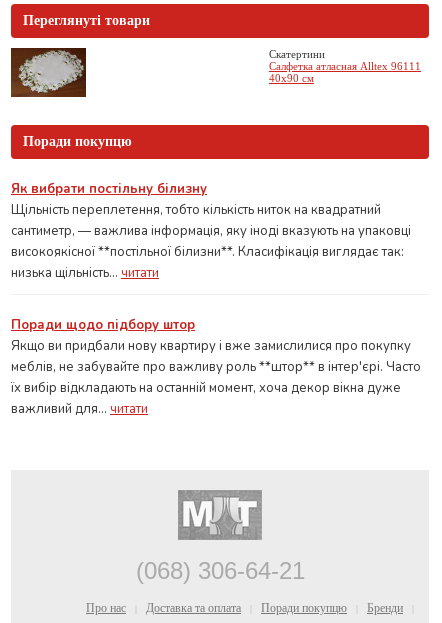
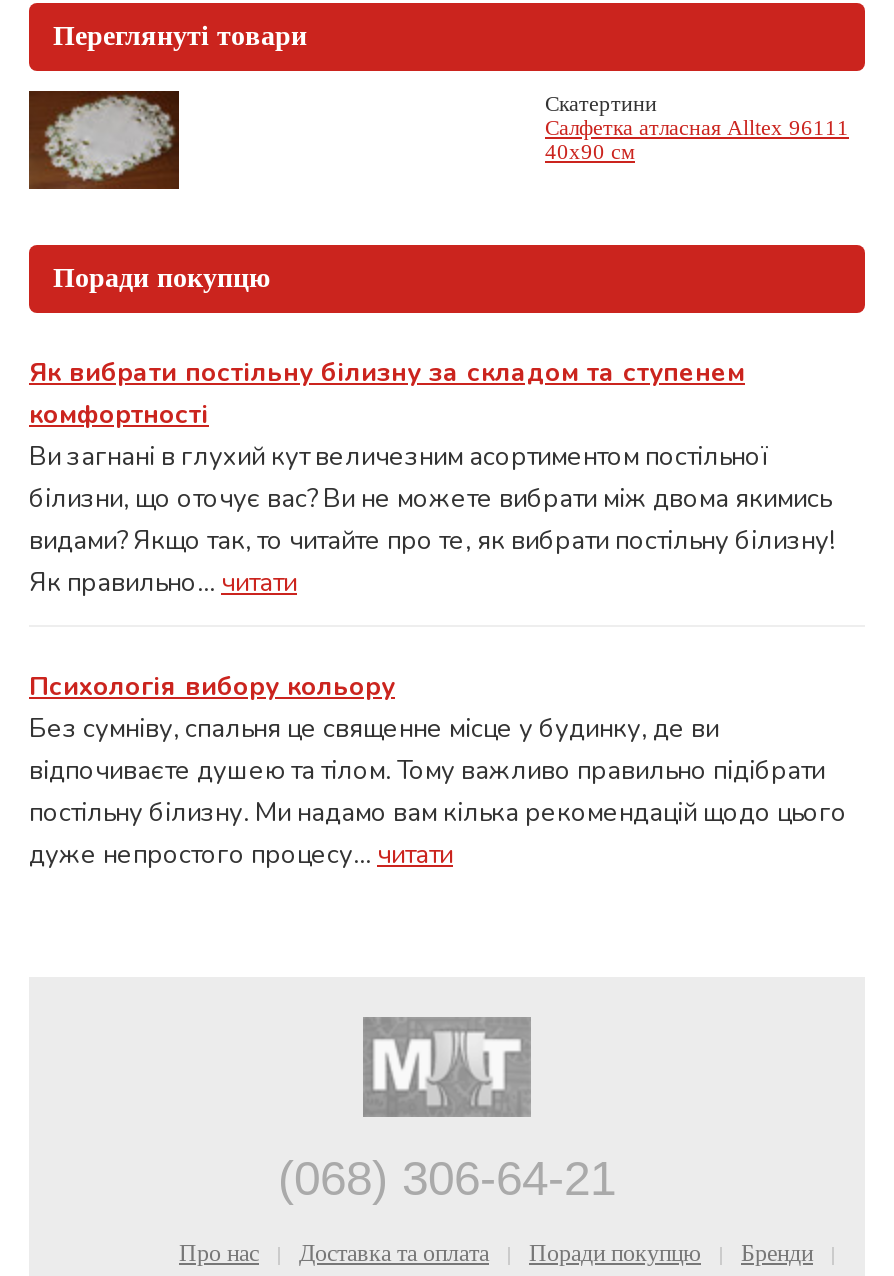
[11,180,411,282] Як вибрати постільну білизну | Щільність переплетення, тобто кількість ниток на квадратний | сантиметр, — важлива інформація, яку іноді вказують на упаковці | високоякісної **постільної білизни**. Класифікація виглядає так: | низька щільність... читати -> [29,355,835,601] Як вибрати постільну білизну за складом та ступенем | комфортності | Ви загнані в глухий кут величезним асортиментом постільної | білизни, що оточує вас? Ви не можете вибрати між двома якимись | видами? Якщо так, то читайте про те, як вибрати постільну білизну! | Як правильно... читати
[11,316,421,418] Поради щодо підбору штор | Якщо ви придбали нову квартиру і вже замислилися про покупку | меблів, не забувайте про важливу роль **штор** в інтер'єрі. Часто | їх вибір відкладають на останній момент, хоча декор вікна дуже | важливий для... читати -> [29,669,847,873] Психологія вибору кольору | Без сумніву, спальня це священне місце у будинку, де ви | відпочиваєте душею та тілом. Тому важливо правильно підібрати | постільну білизну. Ми надамо вам кілька рекомендацій щодо цього | дуже непростого процесу... читати

